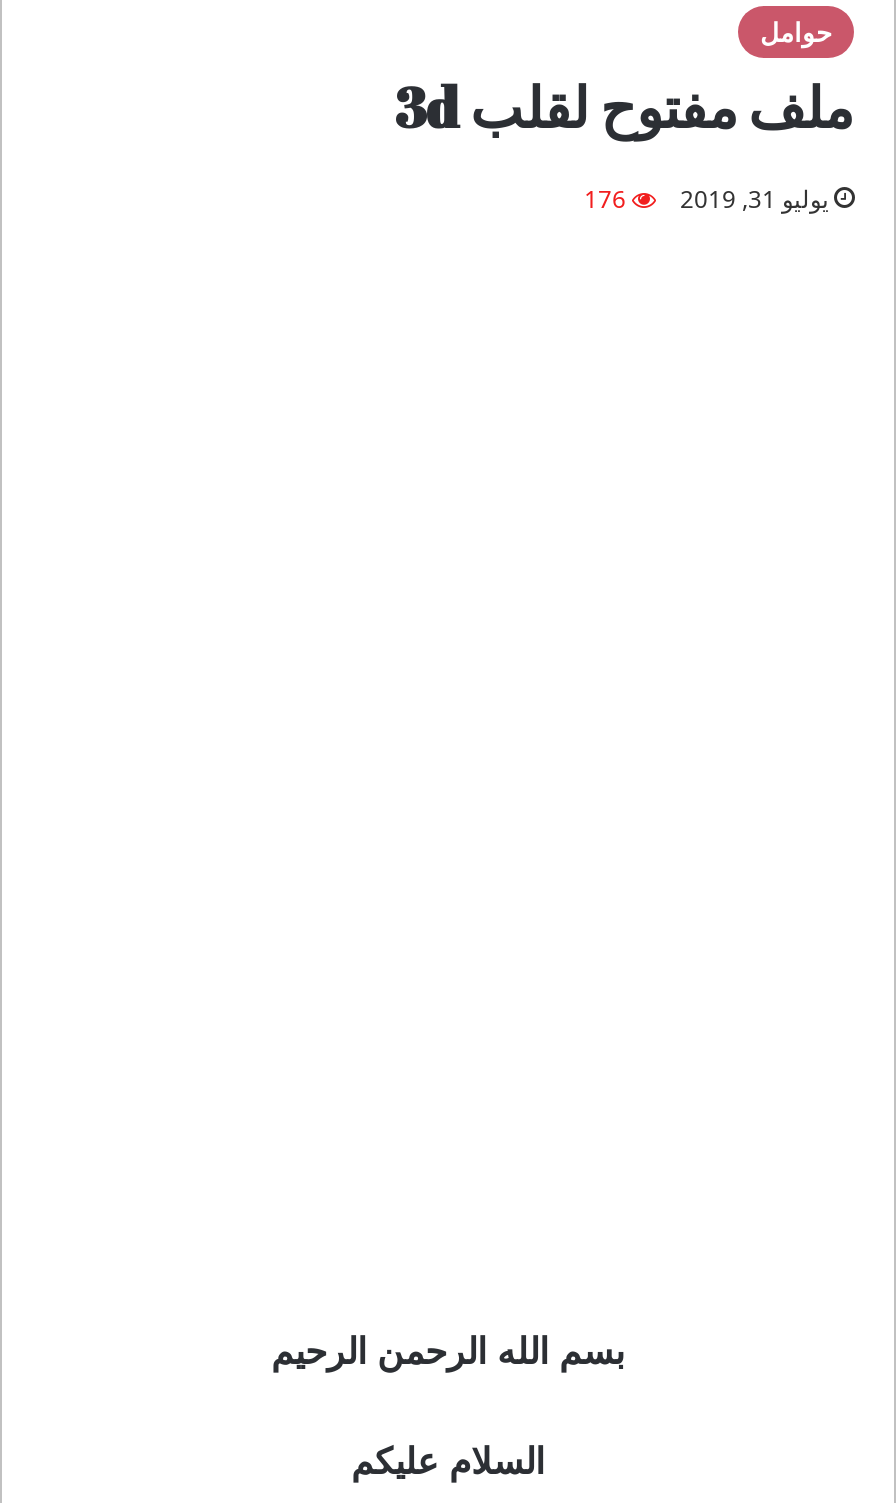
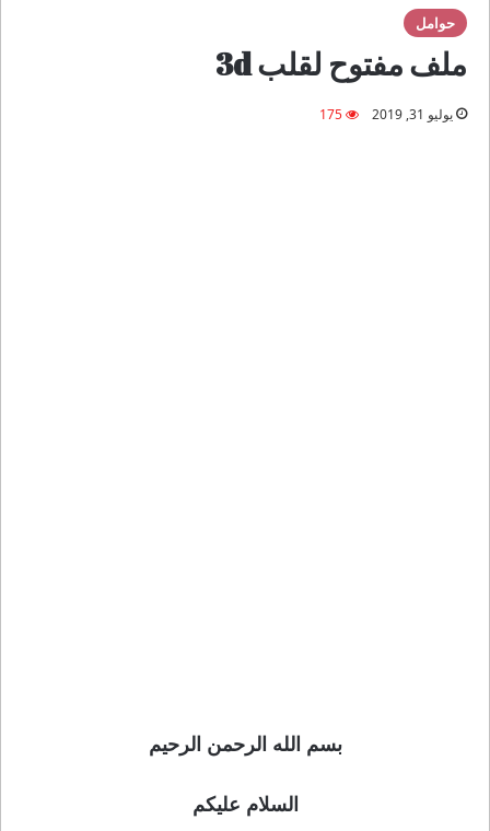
[584,182,626,216] 176 -> [319,105,342,124] 175

